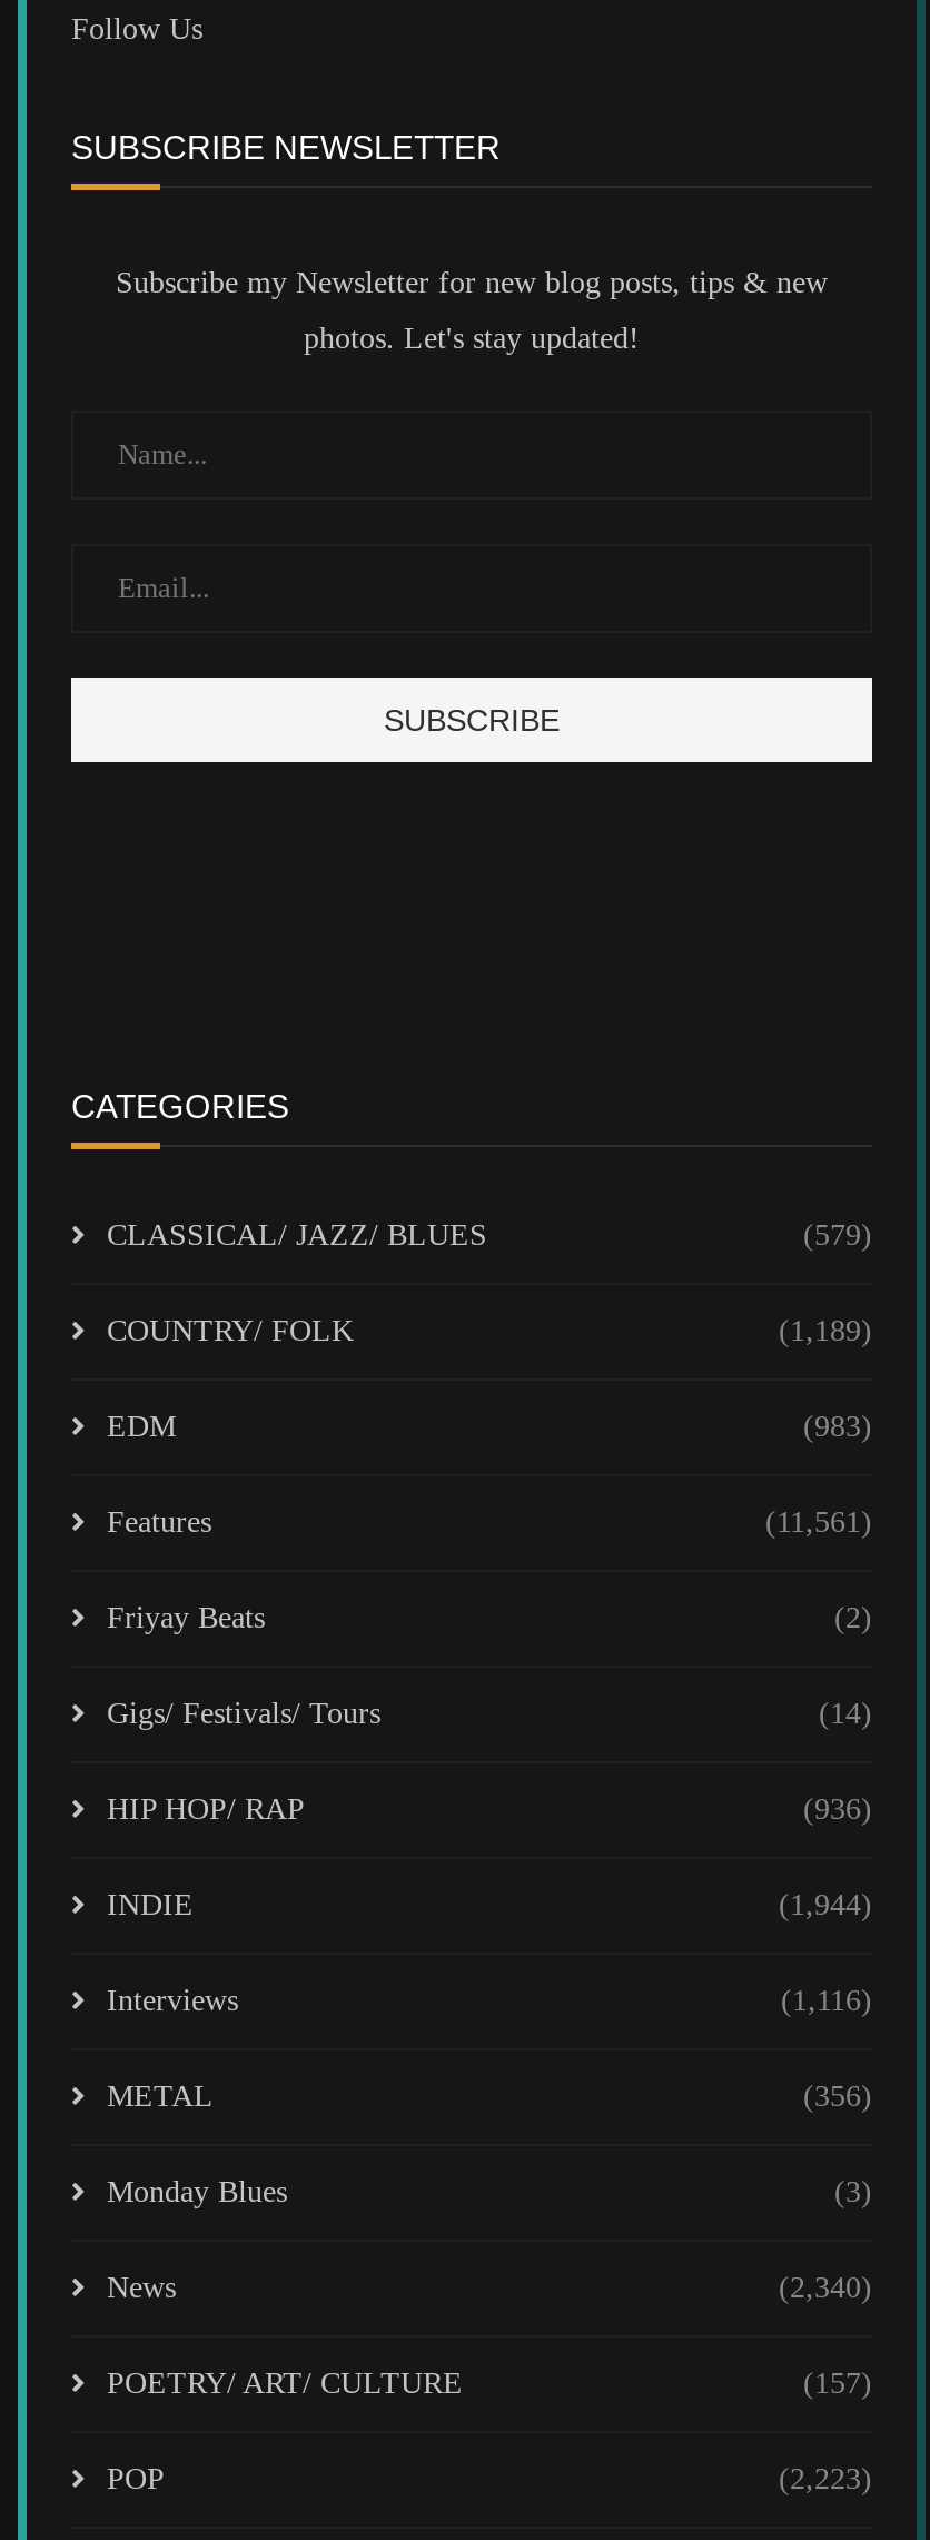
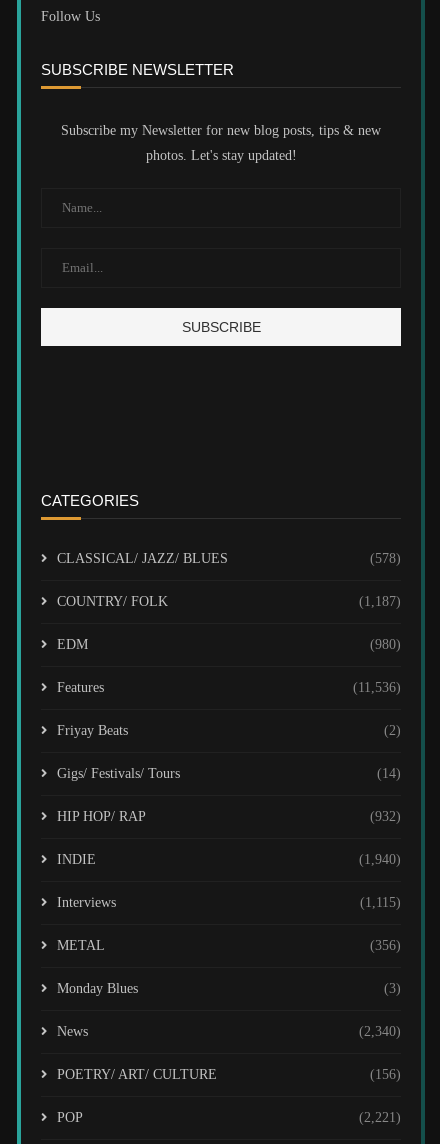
[803,1217,872,1251] (579) -> [370,550,401,565] (578)
[779,1313,872,1346] (1,189) -> [359,593,401,608] (1,187)
[803,1409,872,1442] (983) -> [370,636,401,651] (980)
[765,1504,872,1538] (11,561) -> [353,679,401,694] (11,536)
[803,1791,872,1825] (936) -> [370,808,401,823] (932)
[779,1887,872,1920] (1,944) -> [359,851,401,866] (1,940)
[781,1983,872,2016] (1,116) -> [360,894,401,909] (1,115)
[803,2365,872,2399] (157) -> [370,1066,401,1081] (156)
[779,2461,872,2494] (2,223) -> [359,1109,401,1124] (2,221)

